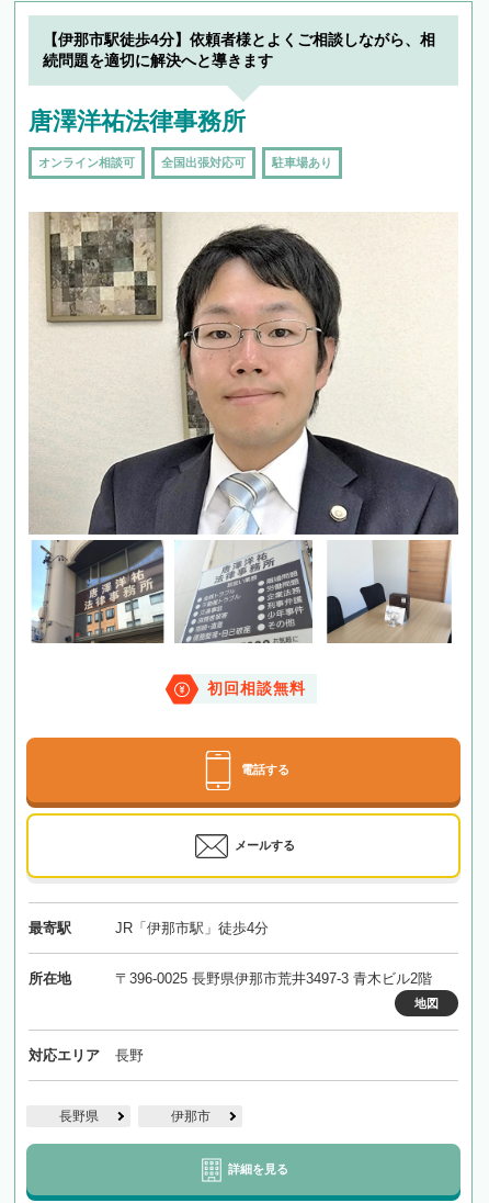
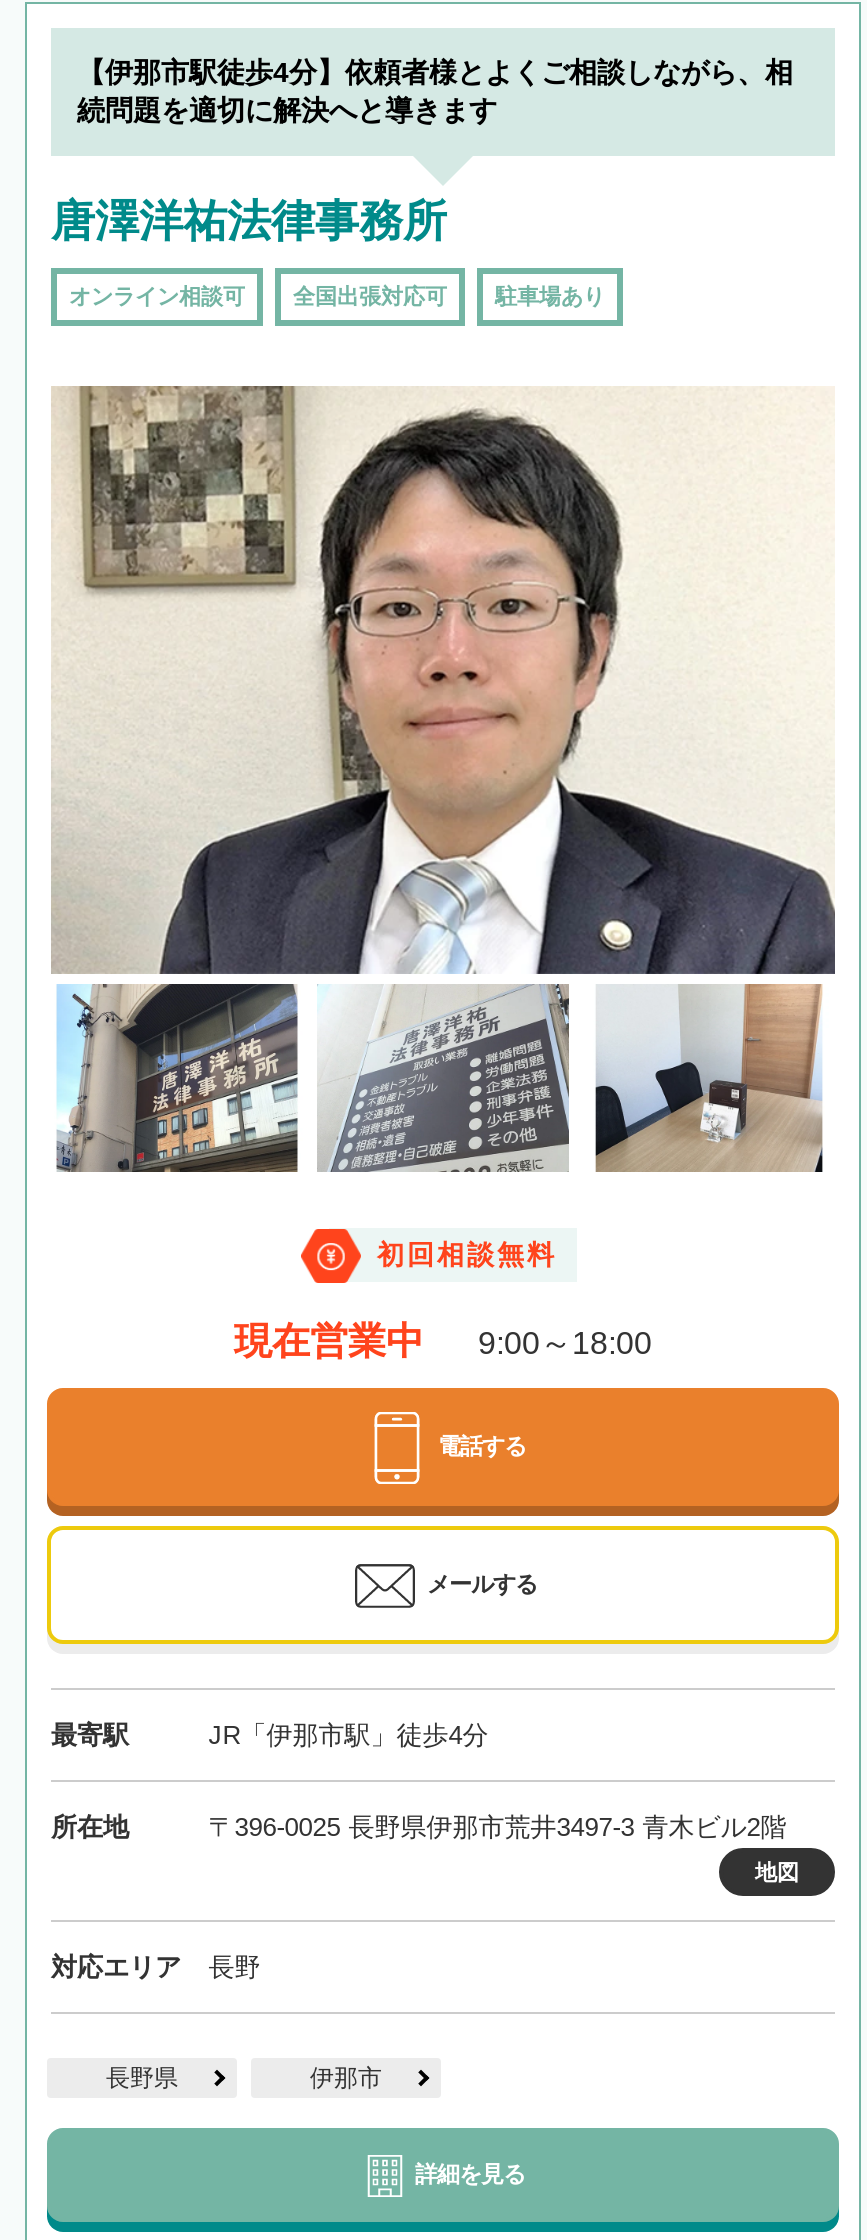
none -> [234,1321,652,1363] 現在営業中 | 9:00～18:00

